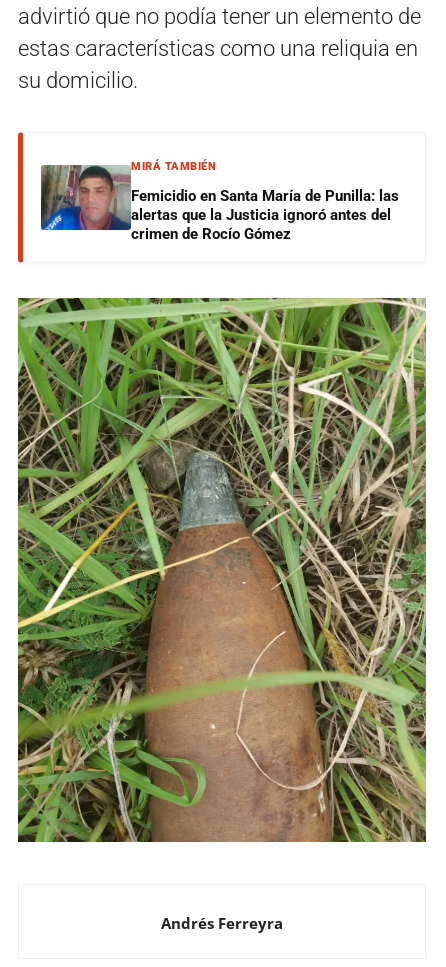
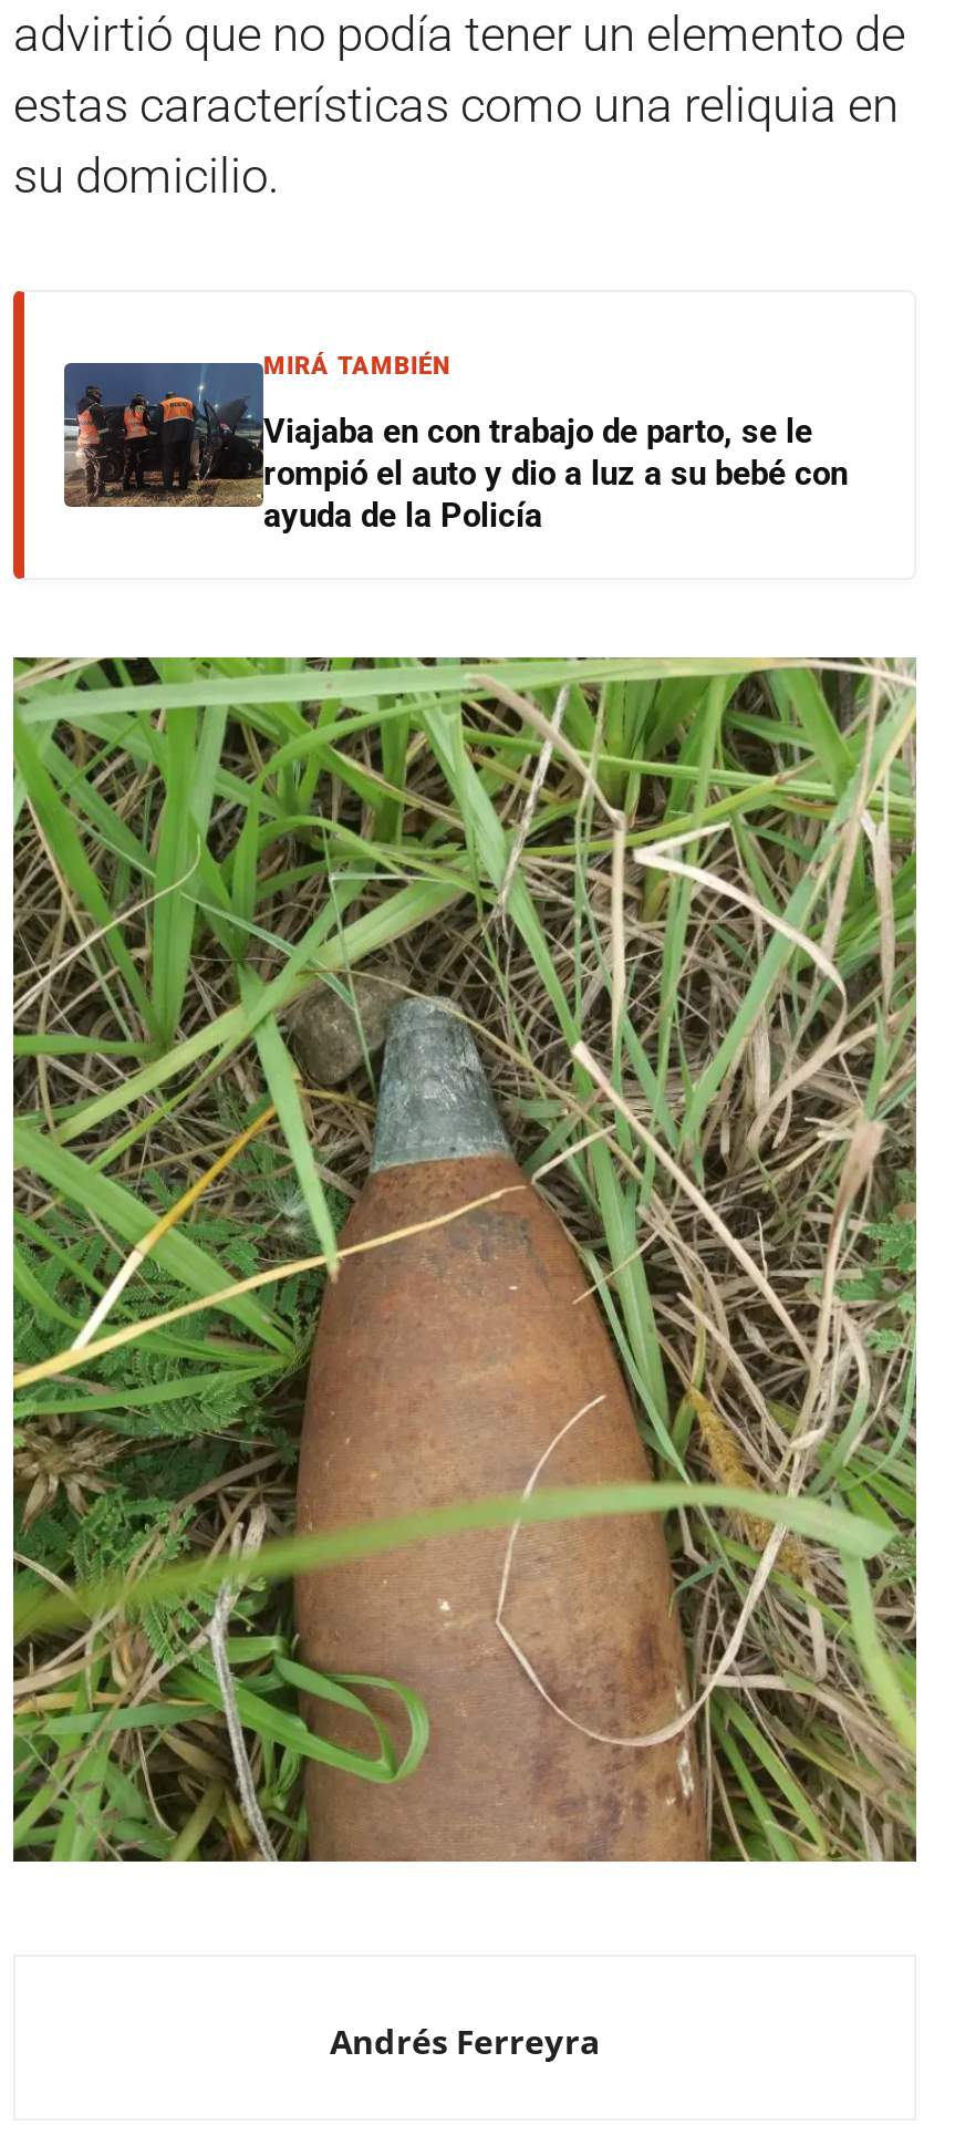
[41,164,399,242] [image] | Femicidio en Santa María de Punilla: las | alertas que la Justicia ignoró antes del | crimen de Rocío Gómez -> [62,361,848,537] [image] | Viajaba en con trabajo de parto, se le | rompió el auto y dio a luz a su bebé con | ayuda de la Policía

